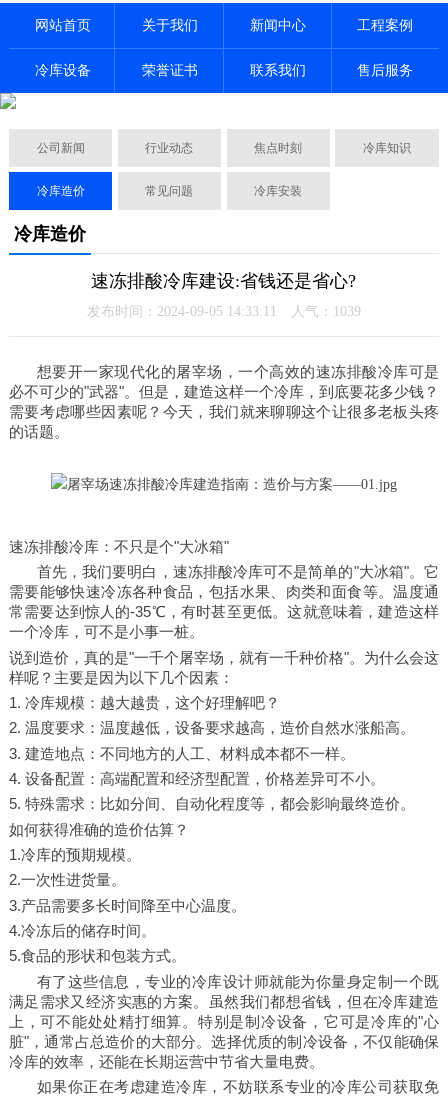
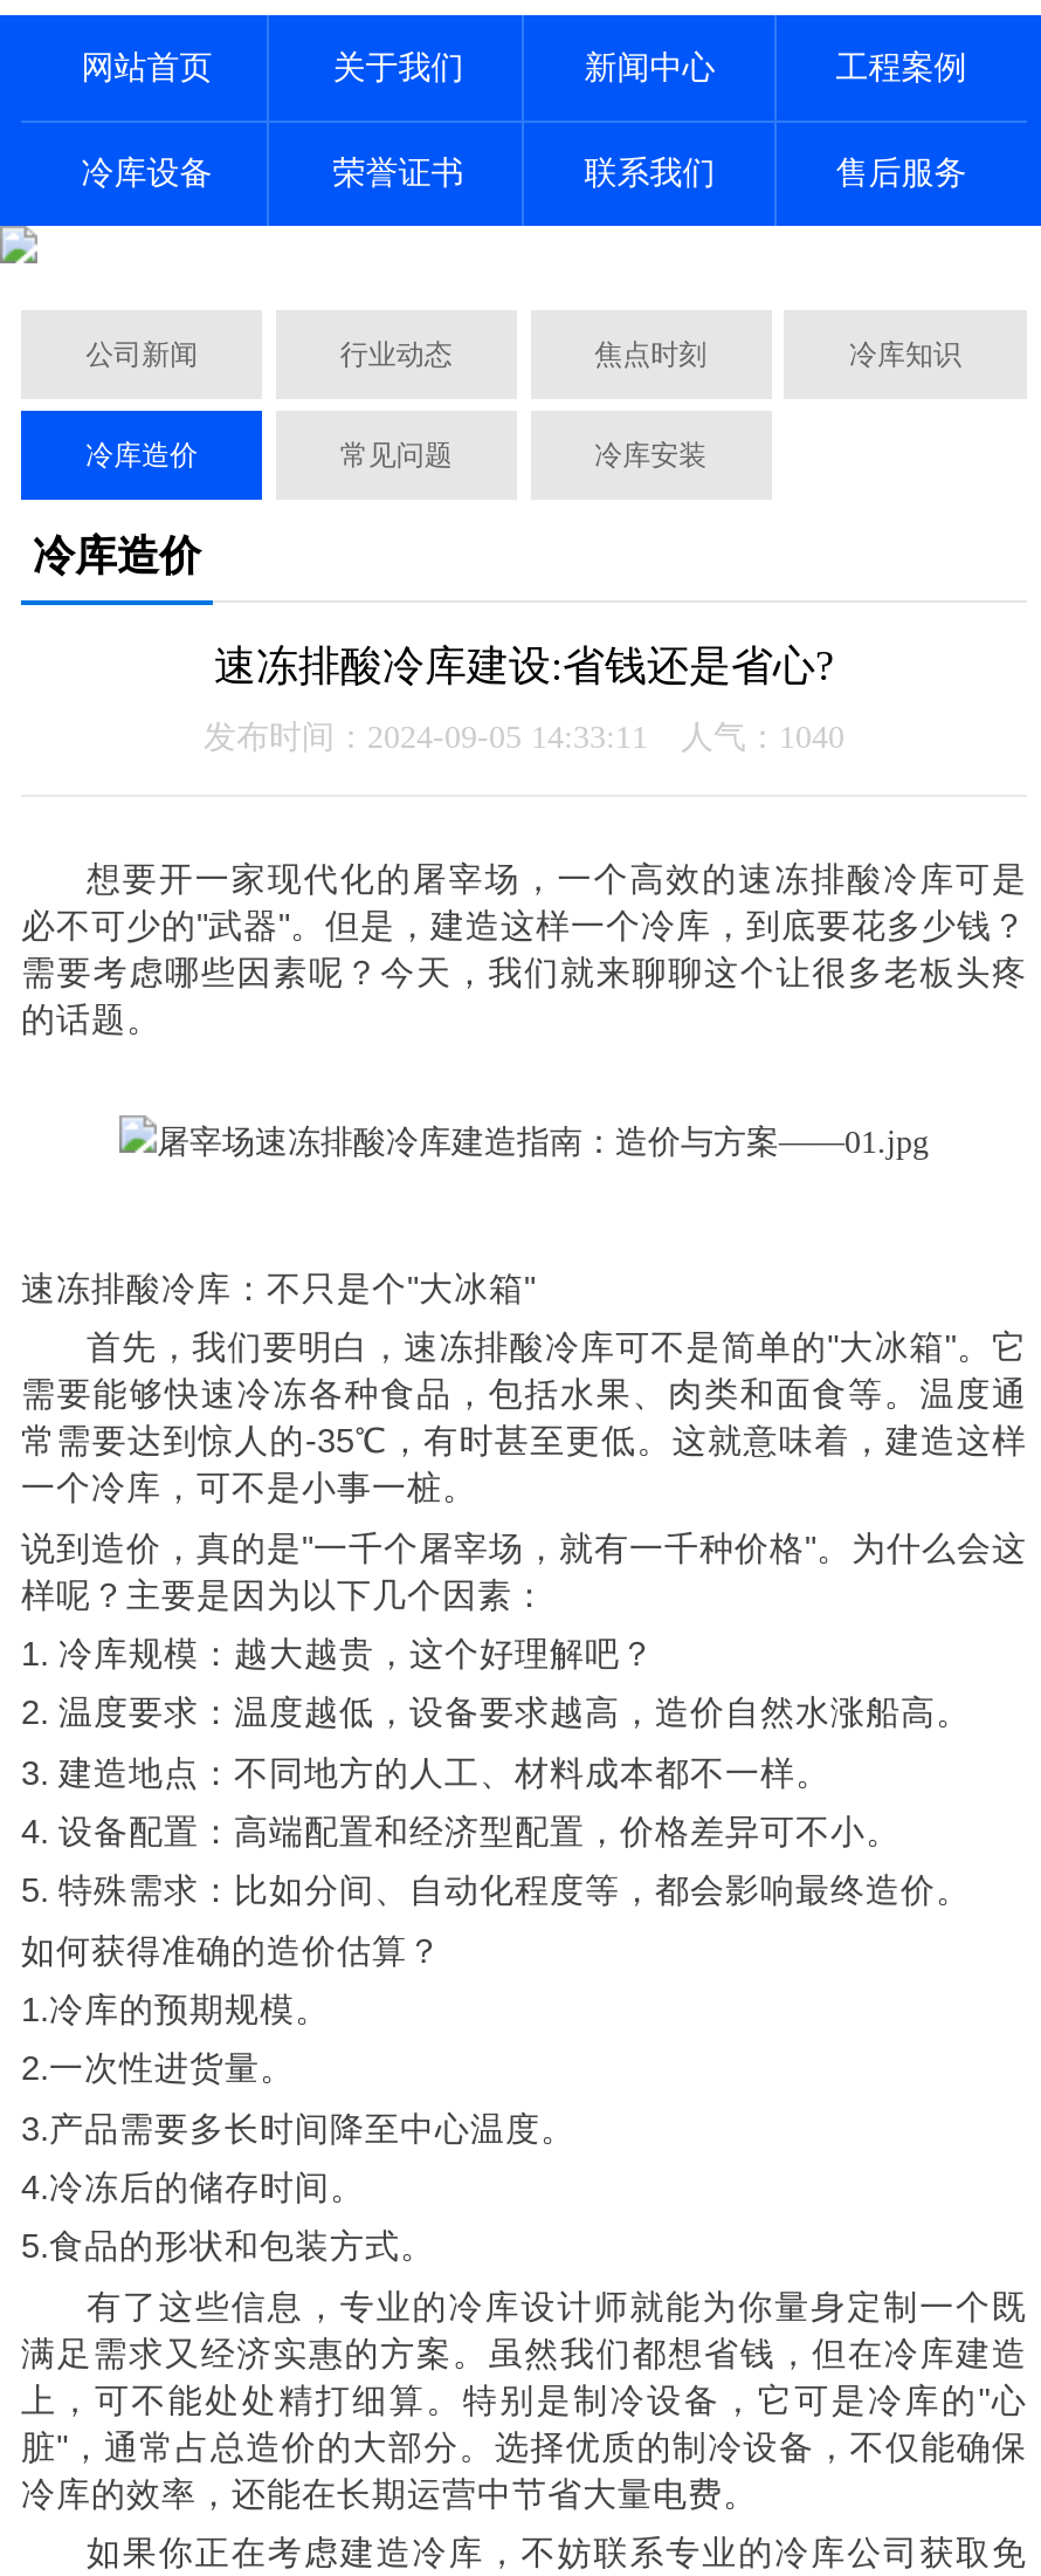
[87,304,361,319] 发布时间：2024-09-05 14:33:11 人气：1039 -> [204,720,844,755] 发布时间：2024-09-05 14:33:11 人气：1040

